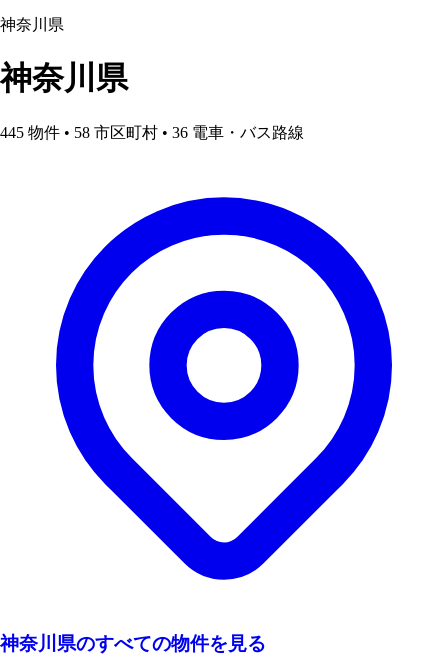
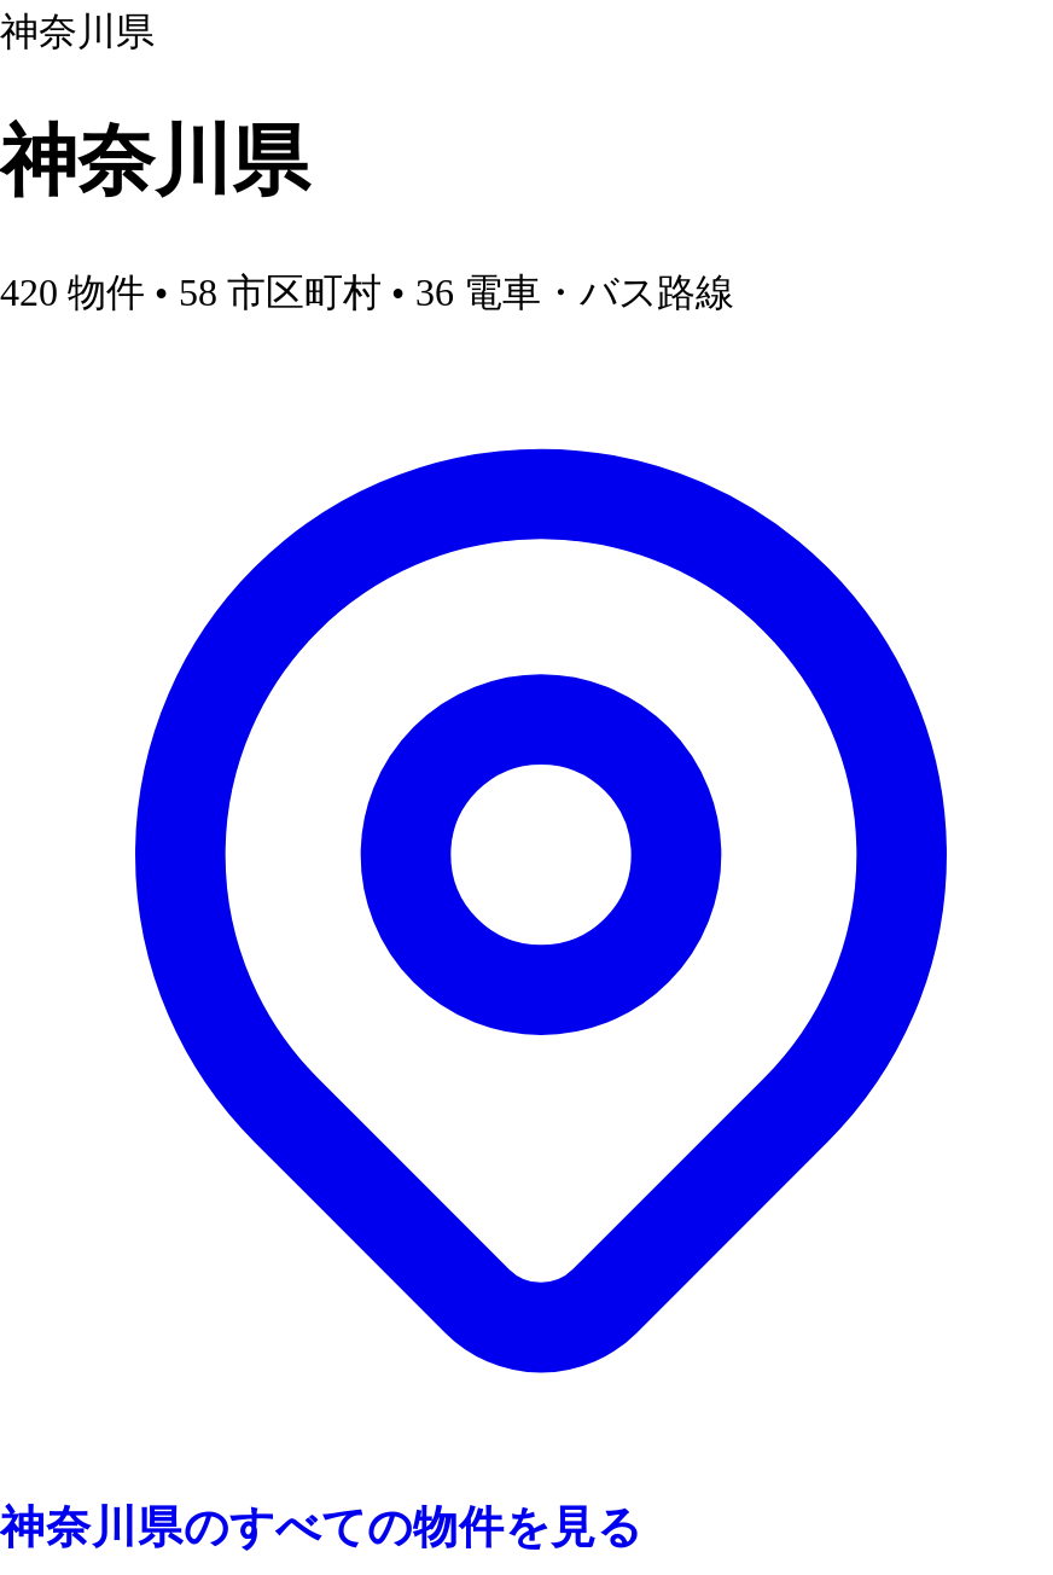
[0,124,304,141] 445 物件• 58 市区町村• 36 電車・バス路線 -> [0,272,734,313] 420 物件• 58 市区町村• 36 電車・バス路線

